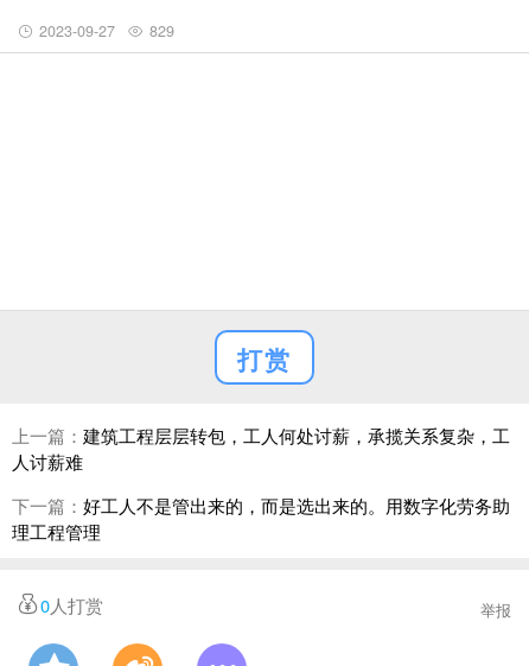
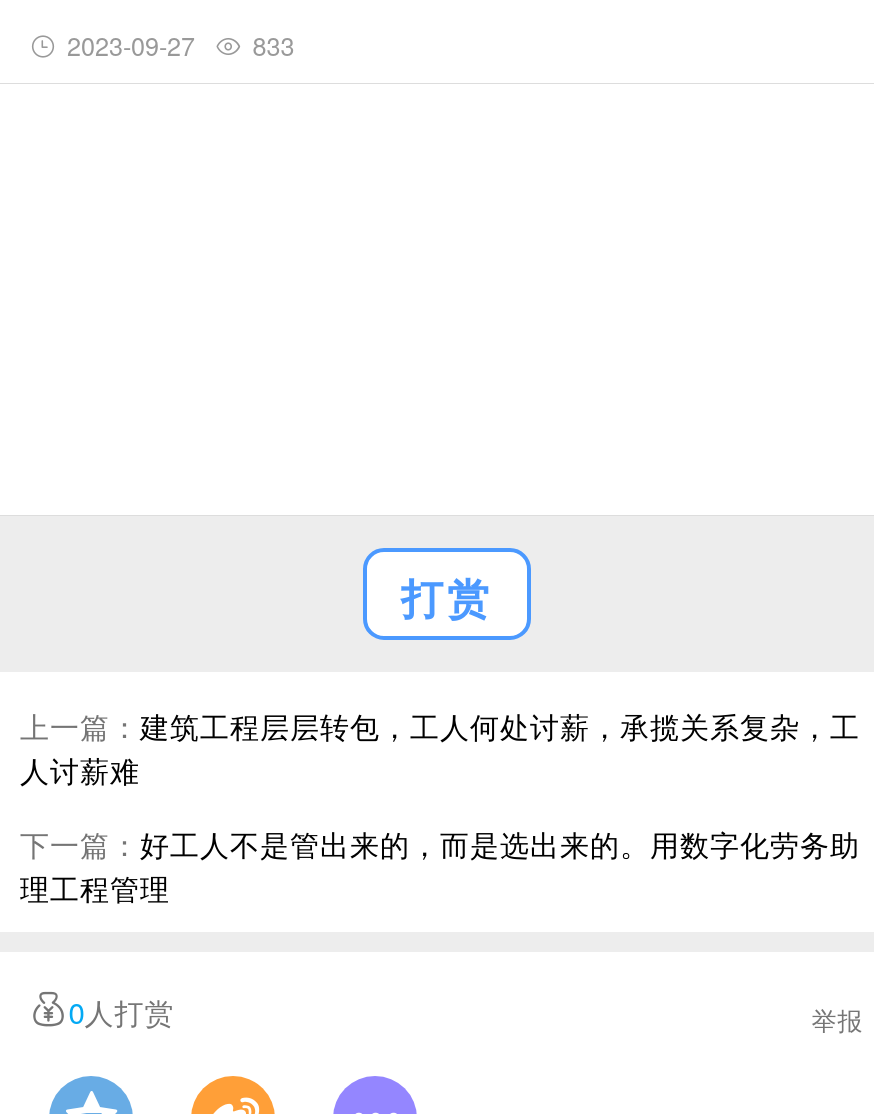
[39,20,174,41] 2023-09-27 829 -> [67,28,295,64] 2023-09-27 833

